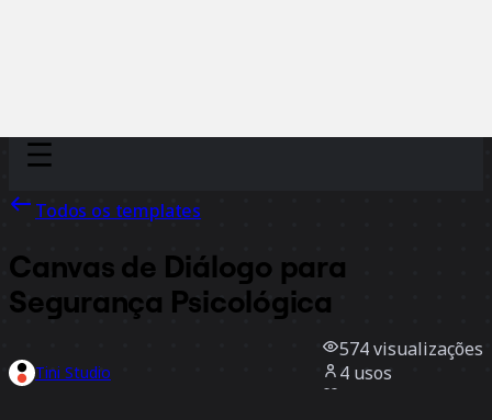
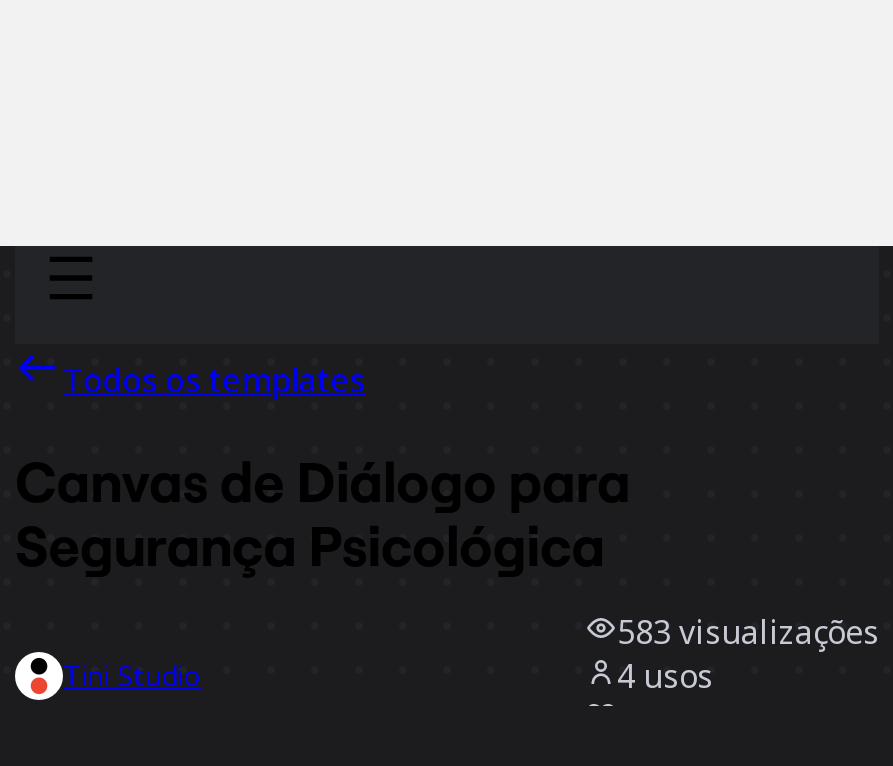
[339,337,483,361] 574 visualizações -> [617,611,879,655] 583 visualizações

